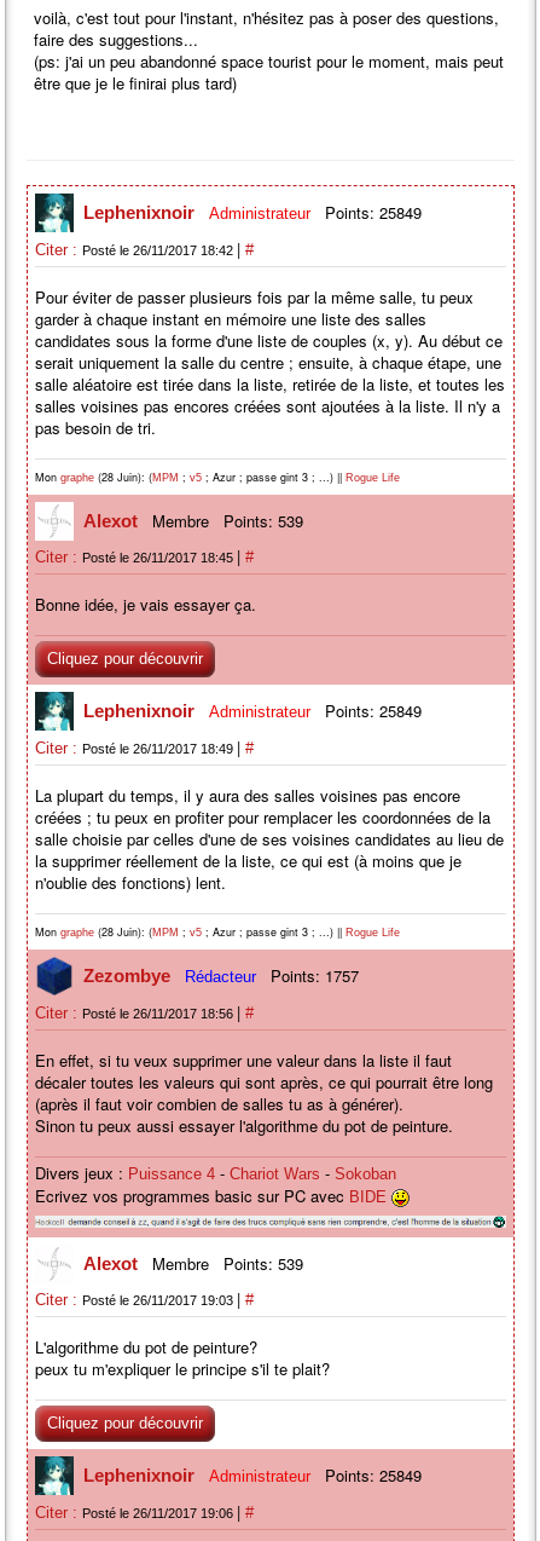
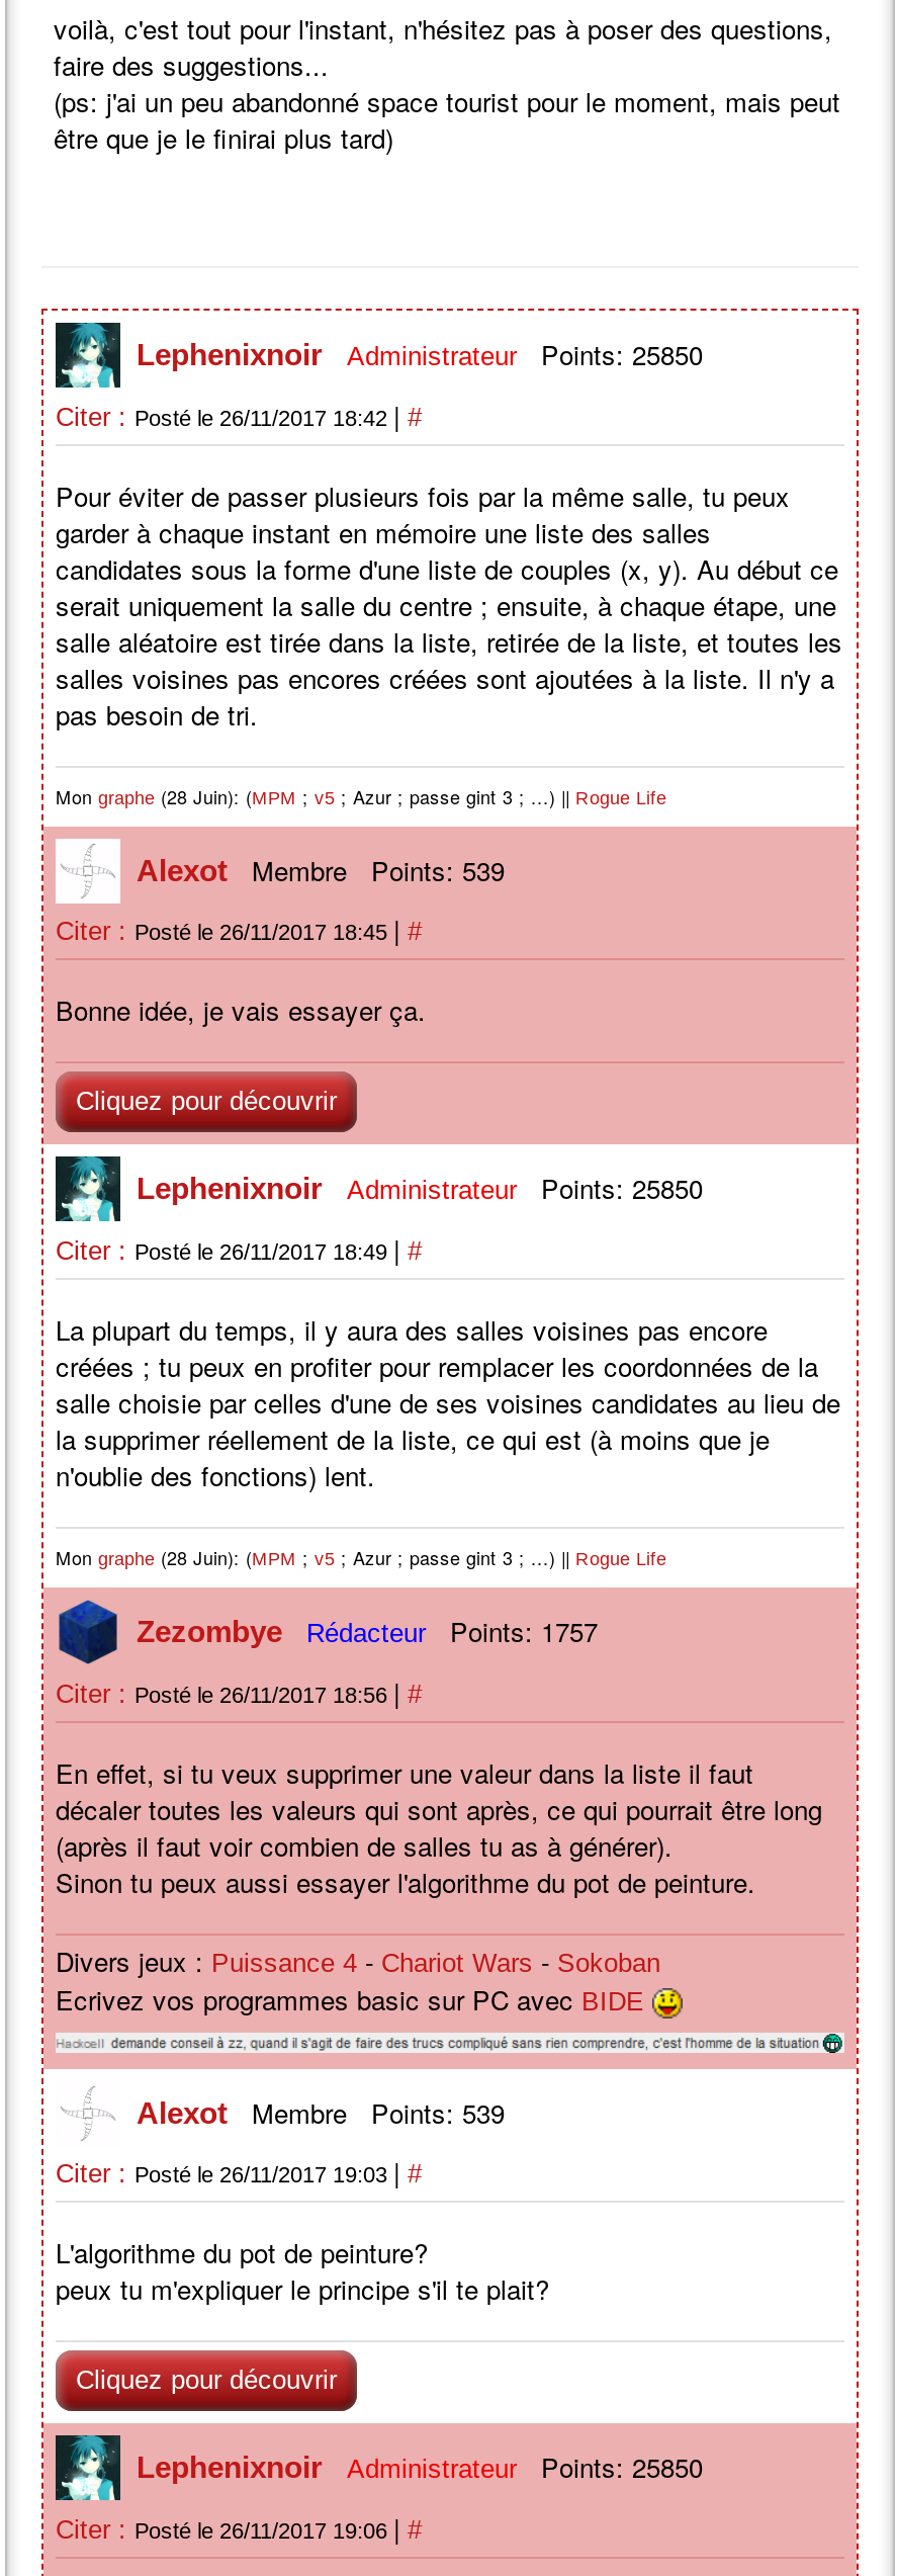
[83,201,422,224] Lephenixnoir Administrateur Points: 25849 -> [137,335,703,373] Lephenixnoir Administrateur Points: 25850
[83,699,422,722] Lephenixnoir Administrateur Points: 25849 -> [137,1169,703,1207] Lephenixnoir Administrateur Points: 25850
[83,1464,422,1487] Lephenixnoir Administrateur Points: 25849 -> [137,2448,703,2486] Lephenixnoir Administrateur Points: 25850

